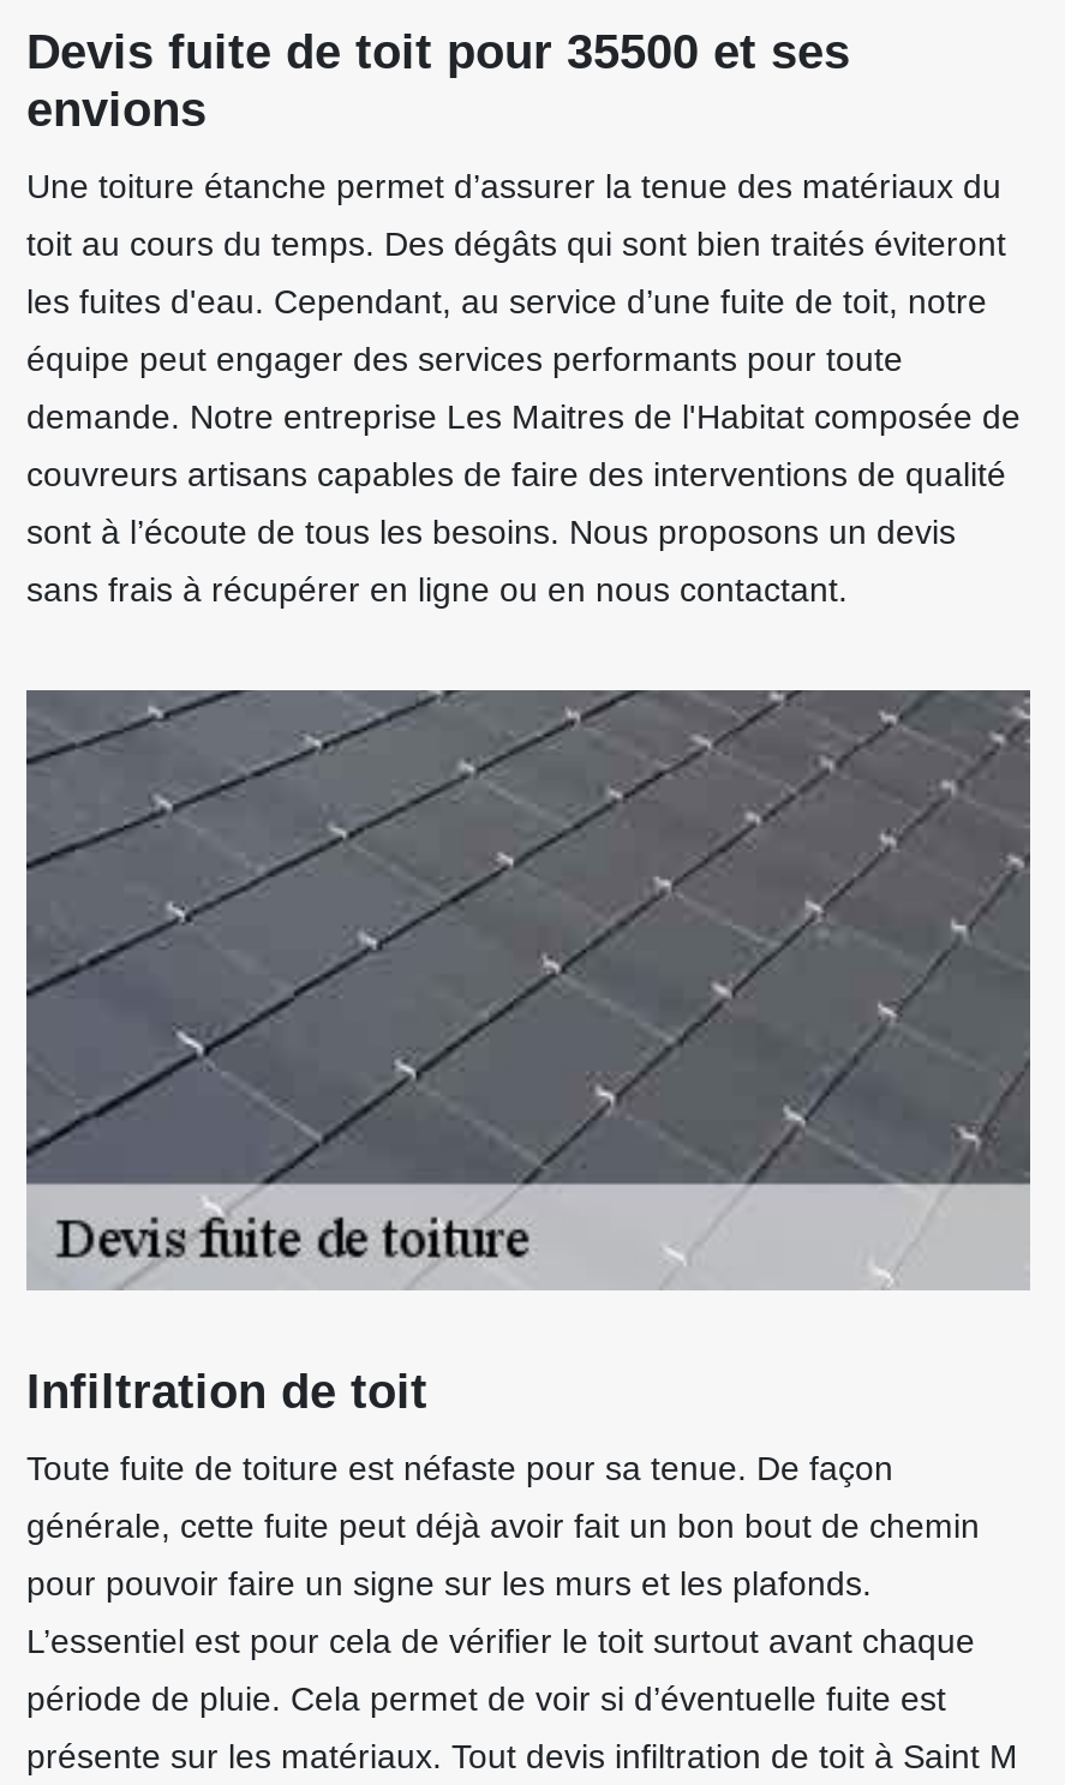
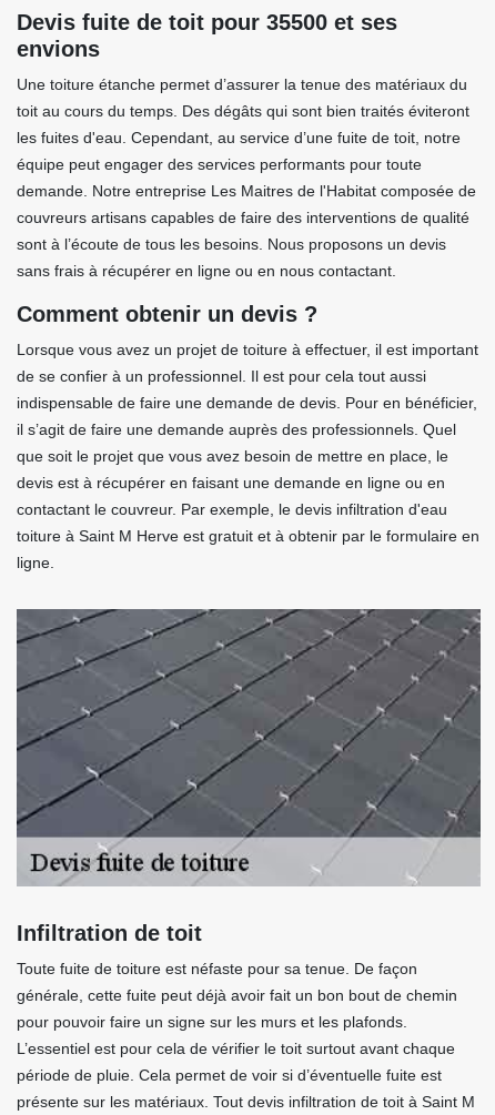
none -> [17,302,479,571] Comment obtenir un devis ? | Lorsque vous avez un projet de toiture à effectuer, il est important | de se confier à un professionnel. Il est pour cela tout aussi | indispensable de faire une demande de devis. Pour en bénéficier, | il s’agit de faire une demande auprès des professionnels. Quel | que soit le projet que vous avez besoin de mettre en place, le | devis est à récupérer en faisant une demande en ligne ou en | contactant le couvreur. Par exemple, le devis infiltration d'eau | toiture à Saint M Herve est gratuit et à obtenir par le formulaire en | ligne.

